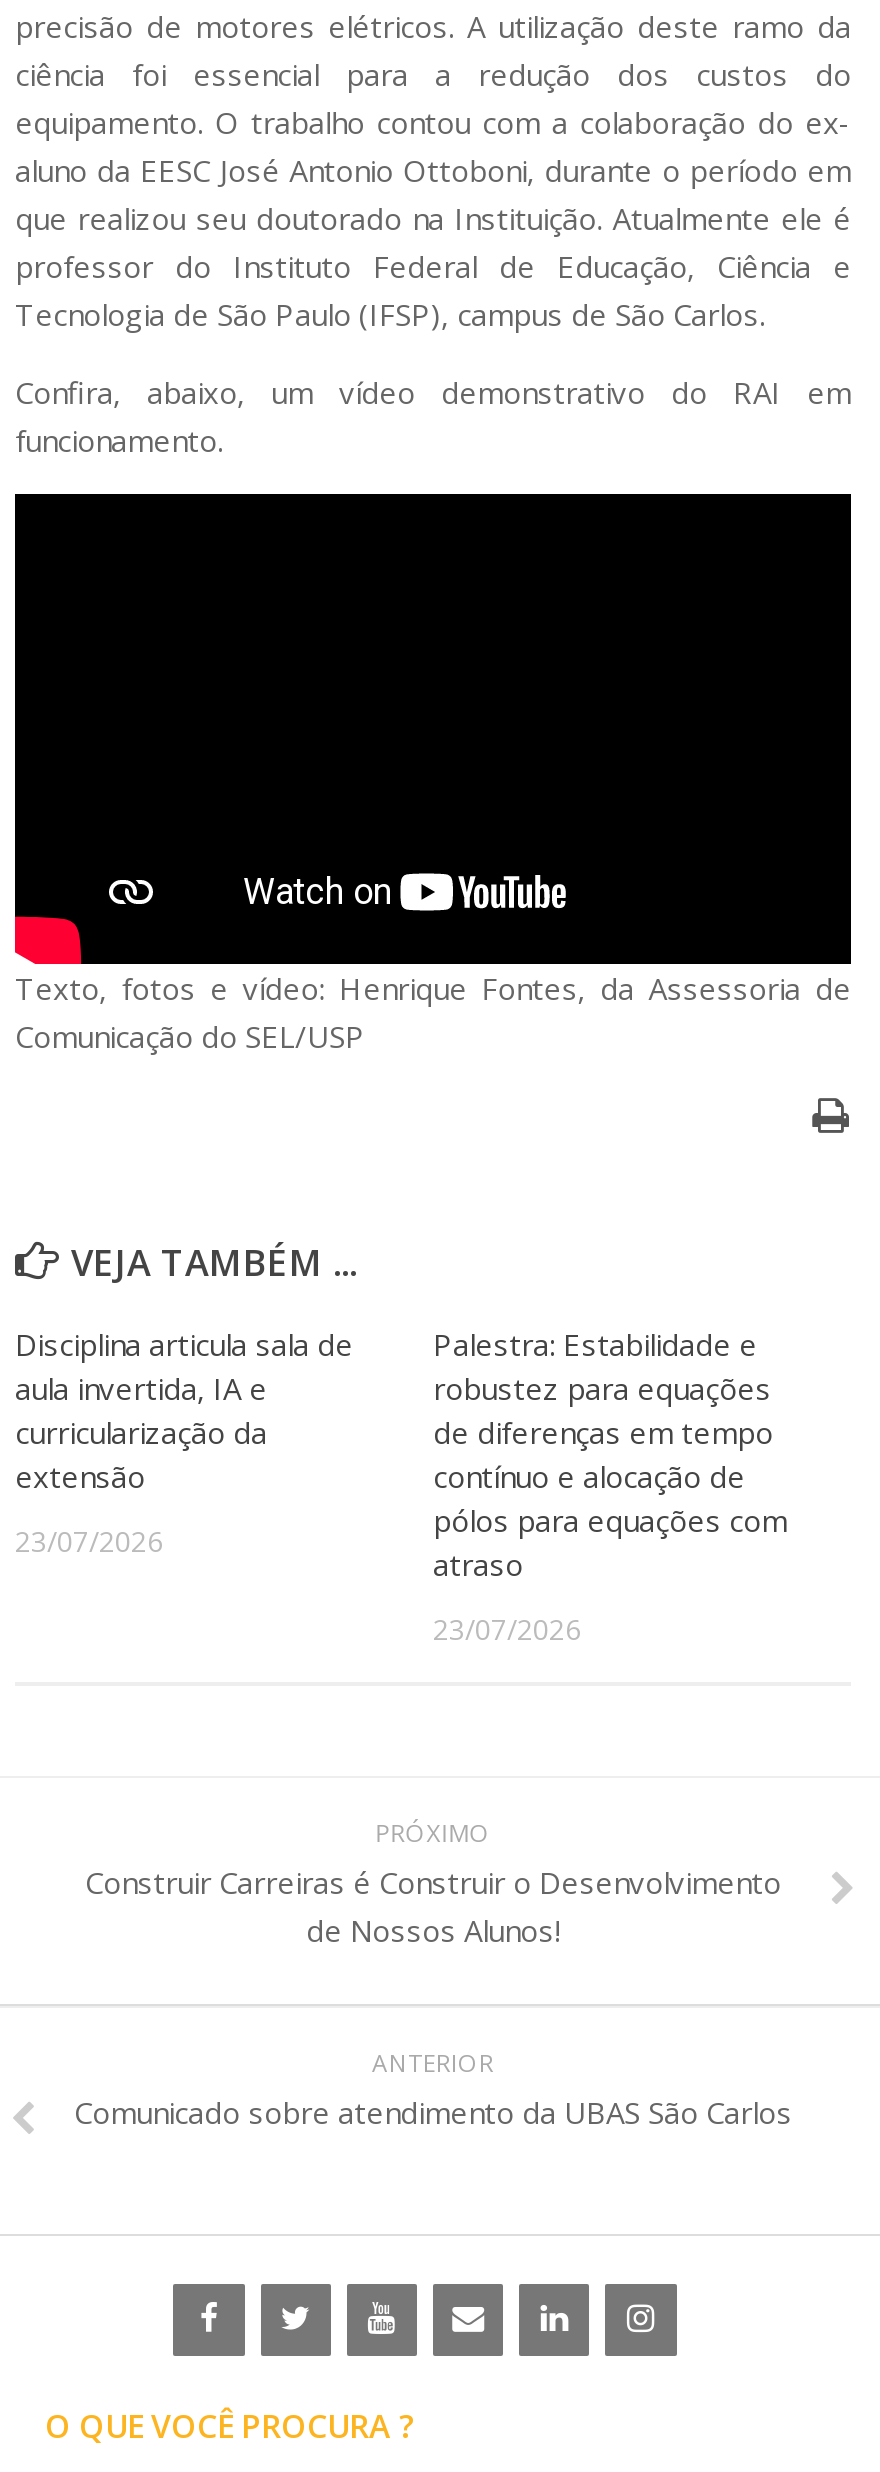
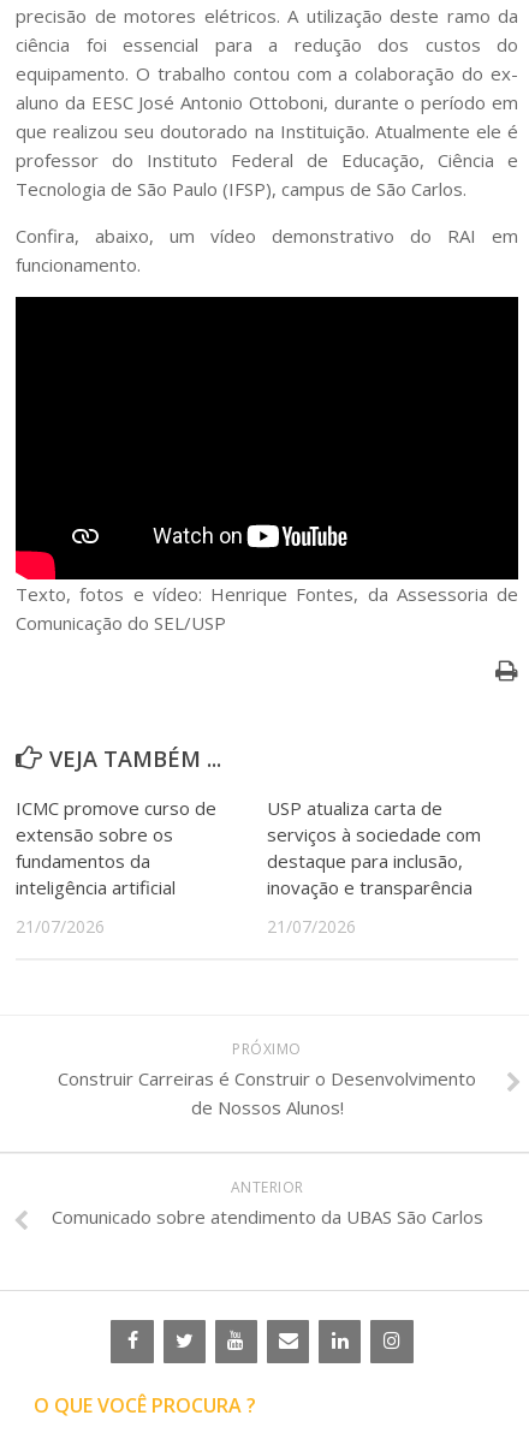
[15,1324,353,1496] Disciplina articula sala de | aula invertida, IA e | curricularização da | extensão -> [16,796,216,899] ICMC promove curso de | extensão sobre os | fundamentos da | inteligência artificial
[433,1324,787,1584] Palestra: Estabilidade e | robustez para equações | de diferenças em tempo | contínuo e alocação de | pólos para equações com | atraso -> [267,796,481,899] USP atualiza carta de | serviços à sociedade com | destaque para inclusão, | inovação e transparência
[15,1522,163,1560] 23/07/2026 -> [16,915,105,937] 21/07/2026
[433,1610,581,1648] 23/07/2026 -> [267,915,356,937] 21/07/2026

